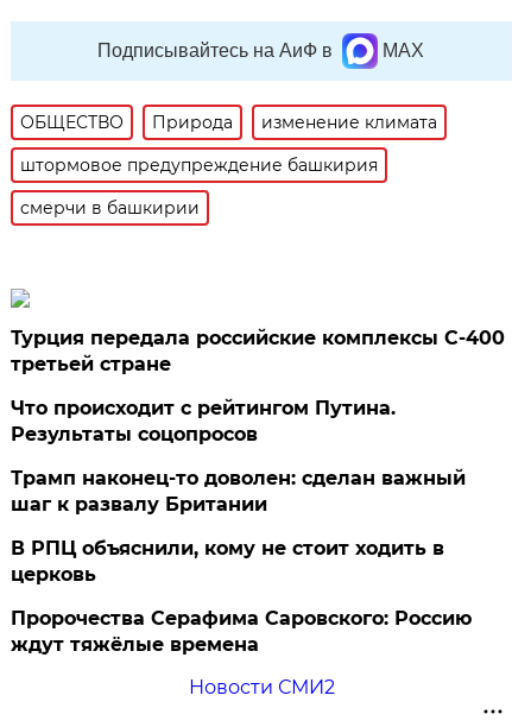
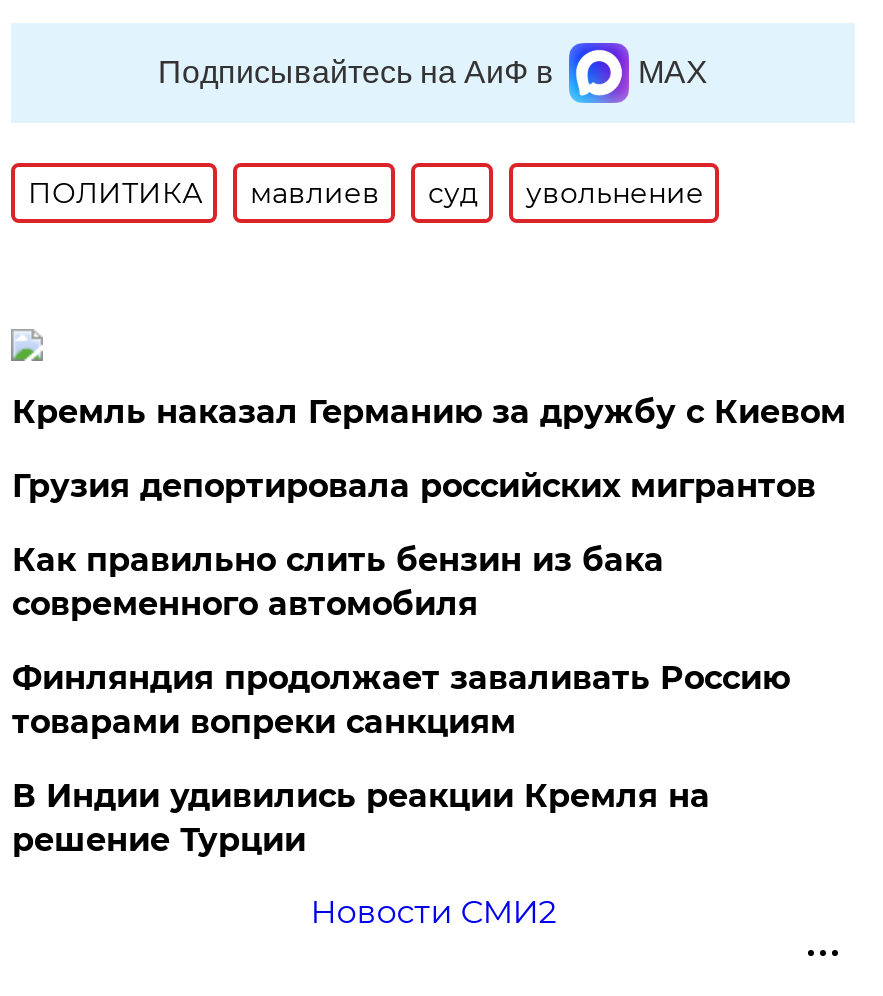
[21,112,438,218] ОБЩЕСТВО | Природа | изменение климата | штормовое предупреждение башкирия | смерчи в башкирии -> [28,175,704,211] ПОЛИТИКА | мавлиев | суд | увольнение
[11,327,505,656] Турция передала российские комплексы С-400 | третьей стране | Что происходит с рейтингом Путина. | Результаты соцопросов | Трамп наконец-то доволен: сделан важный | шаг к развалу Британии | В РПЦ объяснили, кому не стоит ходить в | церковь | Пророчества Серафима Саровского: Россию | ждут тяжёлые времена -> [12,393,846,859] Кремль наказал Германию за дружбу с Киевом | Грузия депортировала российских мигрантов | Как правильно слить бензин из бака | современного автомобиля | Финляндия продолжает заваливать Россию | товарами вопреки санкциям | В Индии удивились реакции Кремля на | решение Турции

